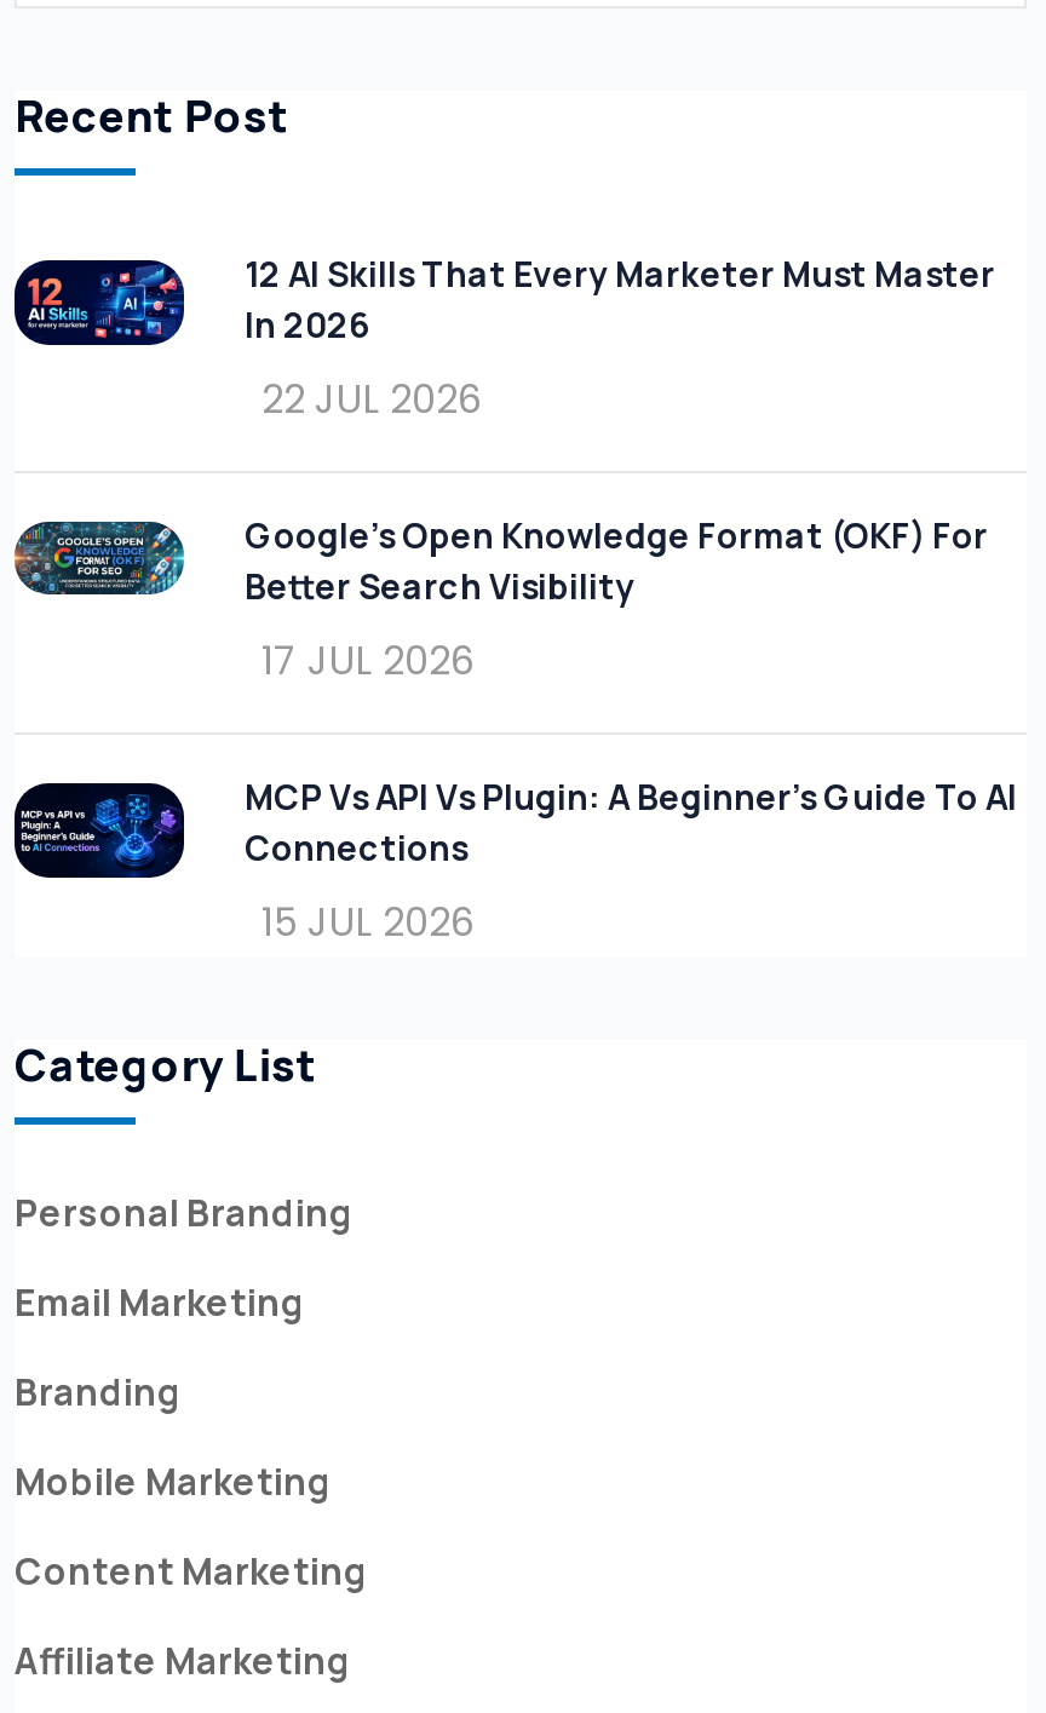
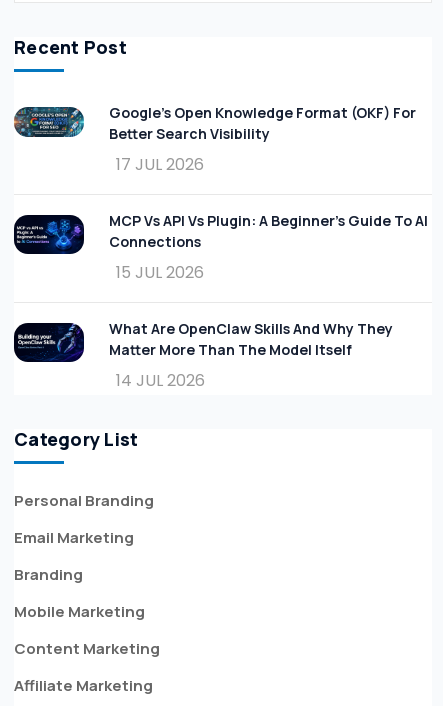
[12,251,995,427] [image] | 12 AI Skills That Every Marketer Must Master | In 2026 | 22 JUL 2026 -> none
moved [12,512,1017,950] -> [13,103,428,284]: [image] | Google's Open Knowledge Format (OKF) For | Better Search Visibility | 17 JUL 2026 | MCP Vs API Vs Plugin: A Beginner’s Guide To AI | Connections | 15 JUL 2026
none -> [17,319,393,392] [image] | What Are OpenClaw Skills And Why They | Matter More Than The Model Itself | 14 JUL 2026

